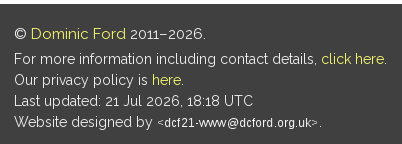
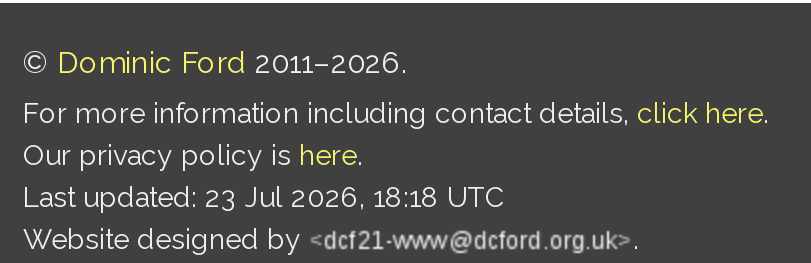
[14,93,253,109] Last updated: 21 Jul 2026, 18:18 UTC -> [23,181,505,213] Last updated: 23 Jul 2026, 18:18 UTC

